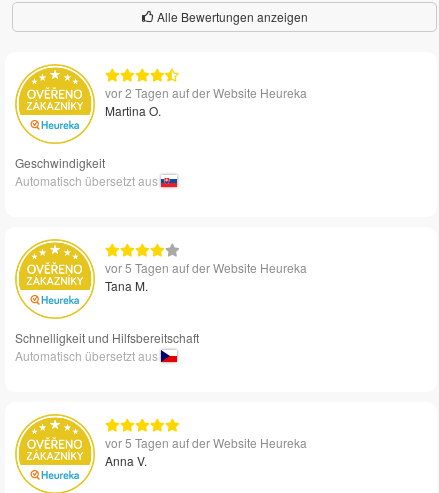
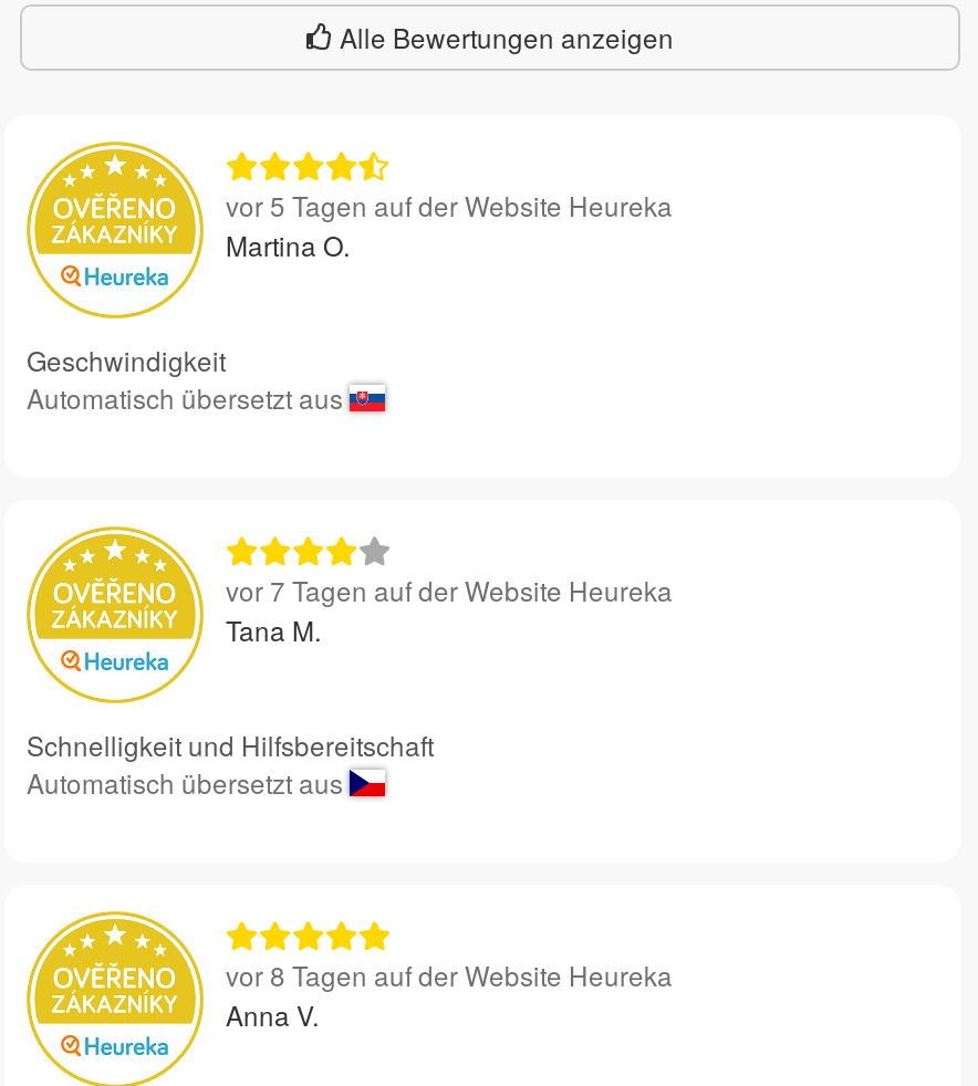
[105,84,307,101] vor 2 Tagen auf der Website Heureka -> [226,186,673,223] vor 5 Tagen auf der Website Heureka
[105,259,307,276] vor 5 Tagen auf der Website Heureka -> [226,570,673,608] vor 7 Tagen auf der Website Heureka
[105,434,307,451] vor 5 Tagen auf der Website Heureka -> [226,955,673,993] vor 8 Tagen auf der Website Heureka

